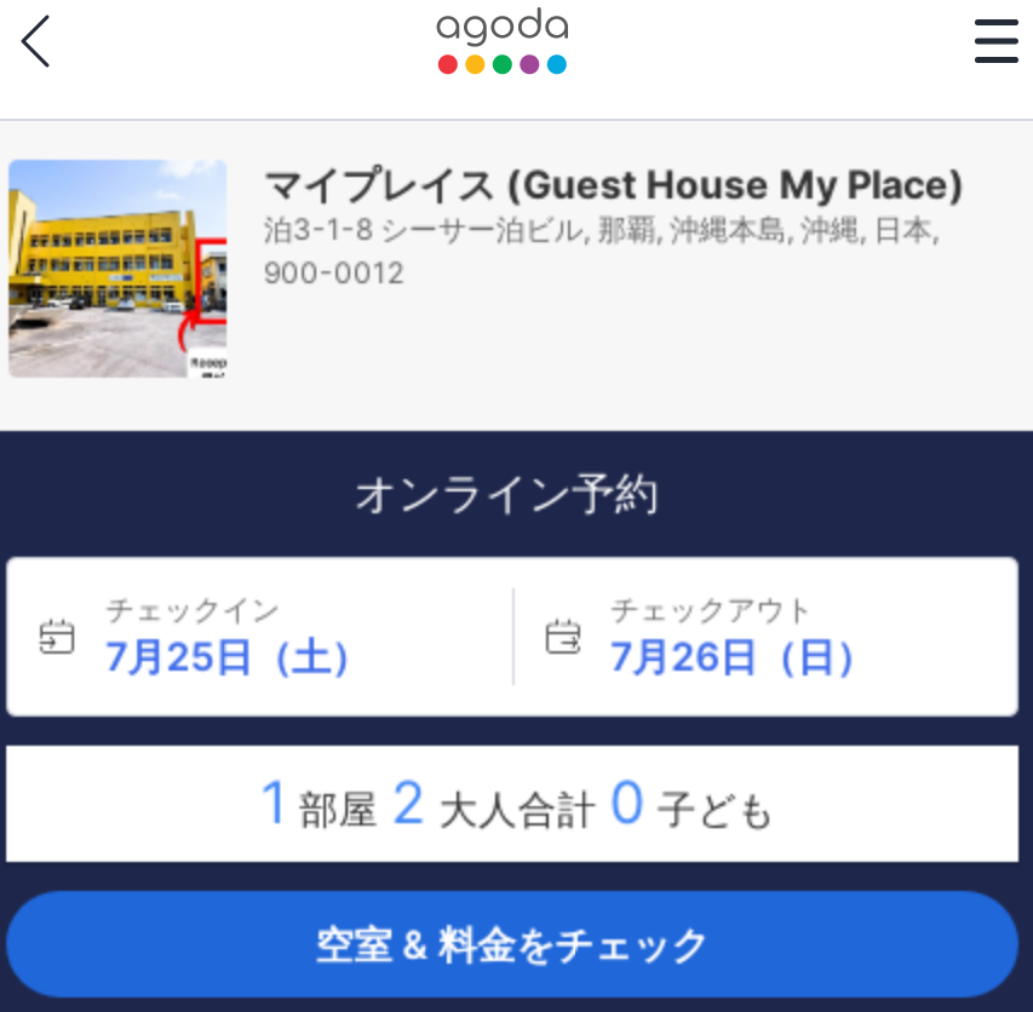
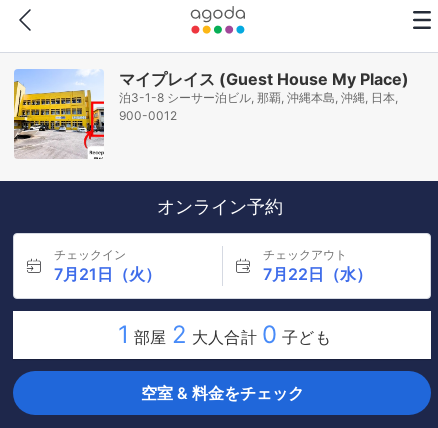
[105,632,369,680] 7月25日（土） -> [54,264,161,284] 7月21日（火）
[610,632,874,680] 7月26日（日） -> [262,264,371,284] 7月22日（水）

